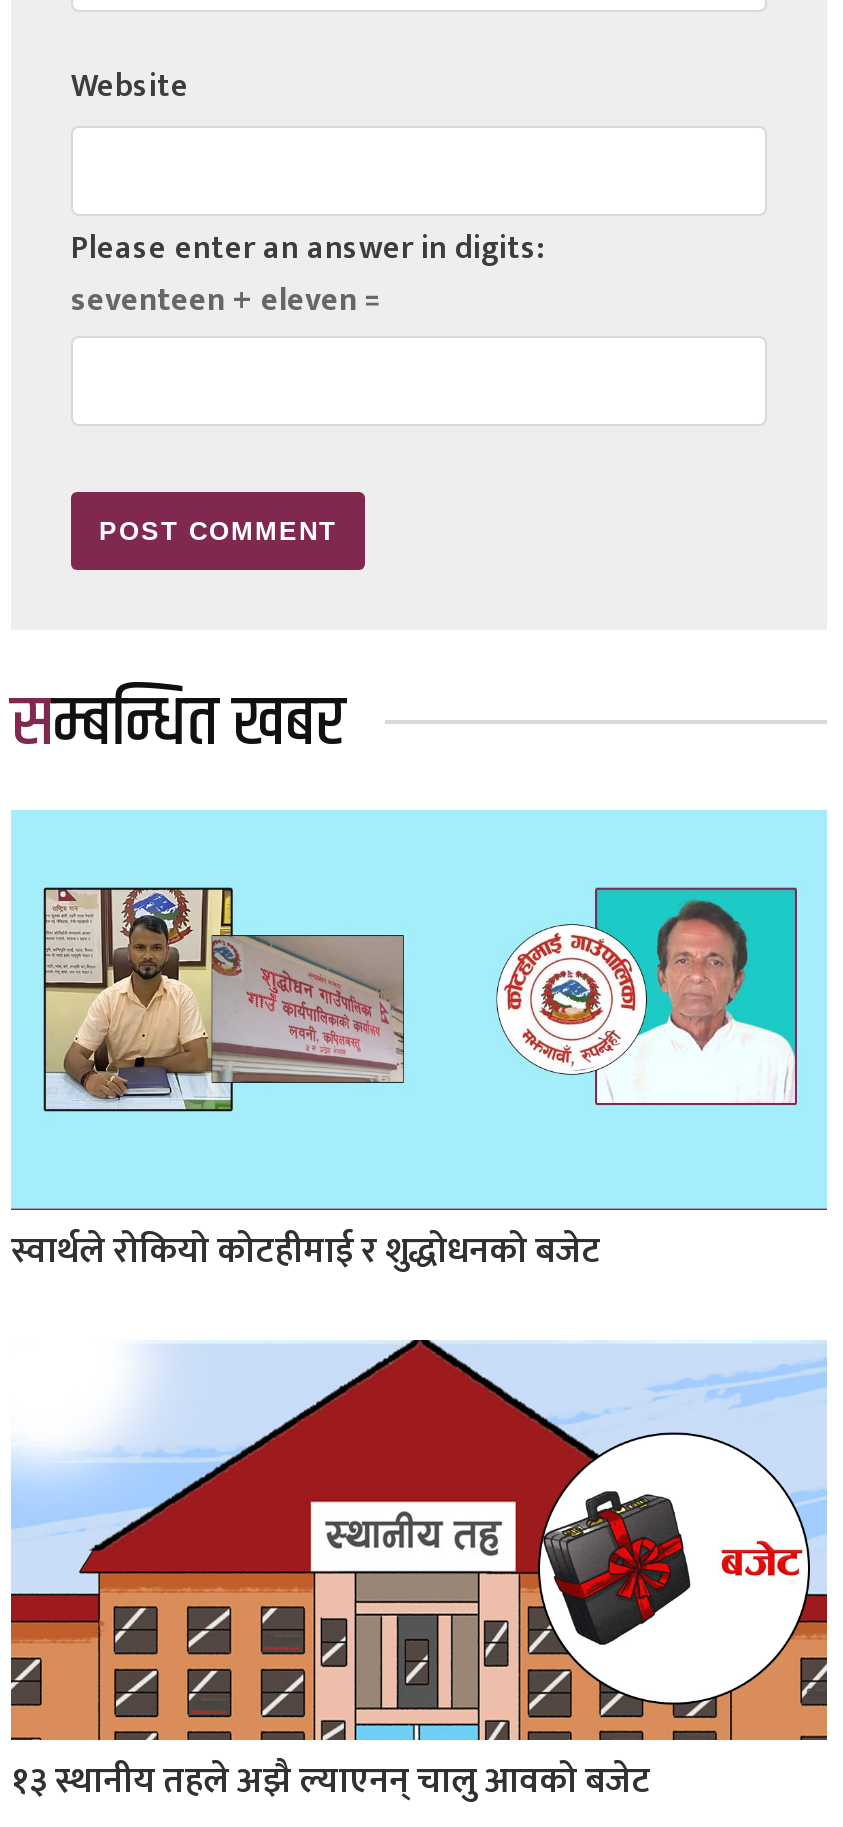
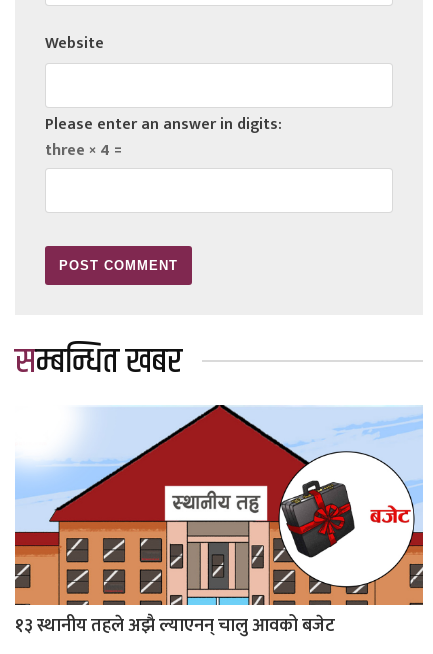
[71,273,381,327] seventeen + eleven = -> [45,137,122,164] three × 4 =
[11,810,827,1281] [image] | स्वार्थले रोकियो कोटहीमाई र शुद्धोधनको बजेट -> none

